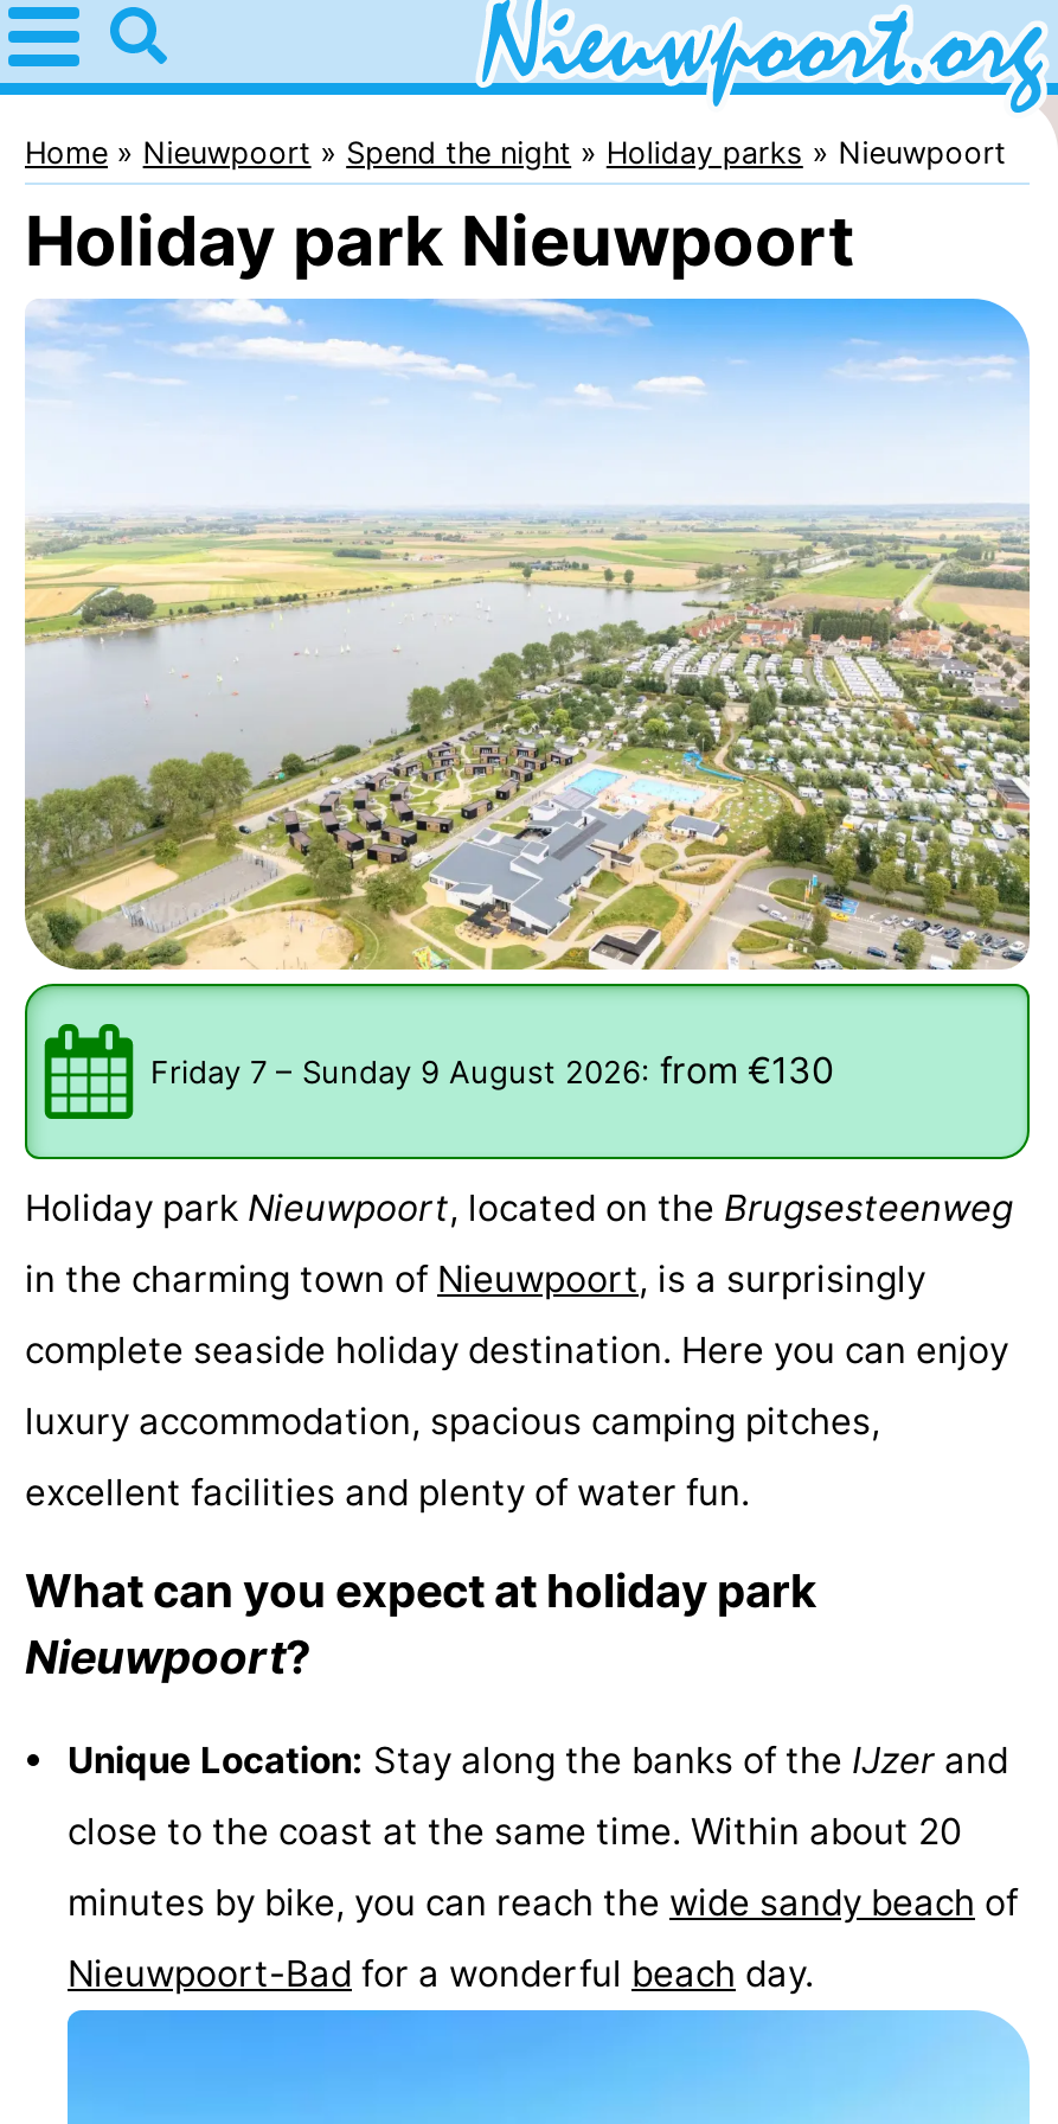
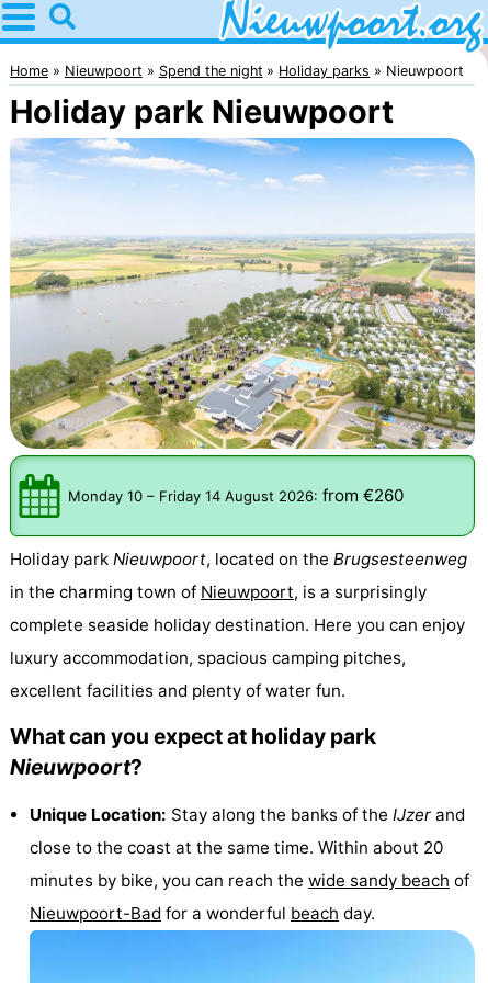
[150,1048,833,1093] Friday 7 – Sunday 9 August 2026: from €130 -> [68,485,404,506] Monday 10 – Friday 14 August 2026: from €260

